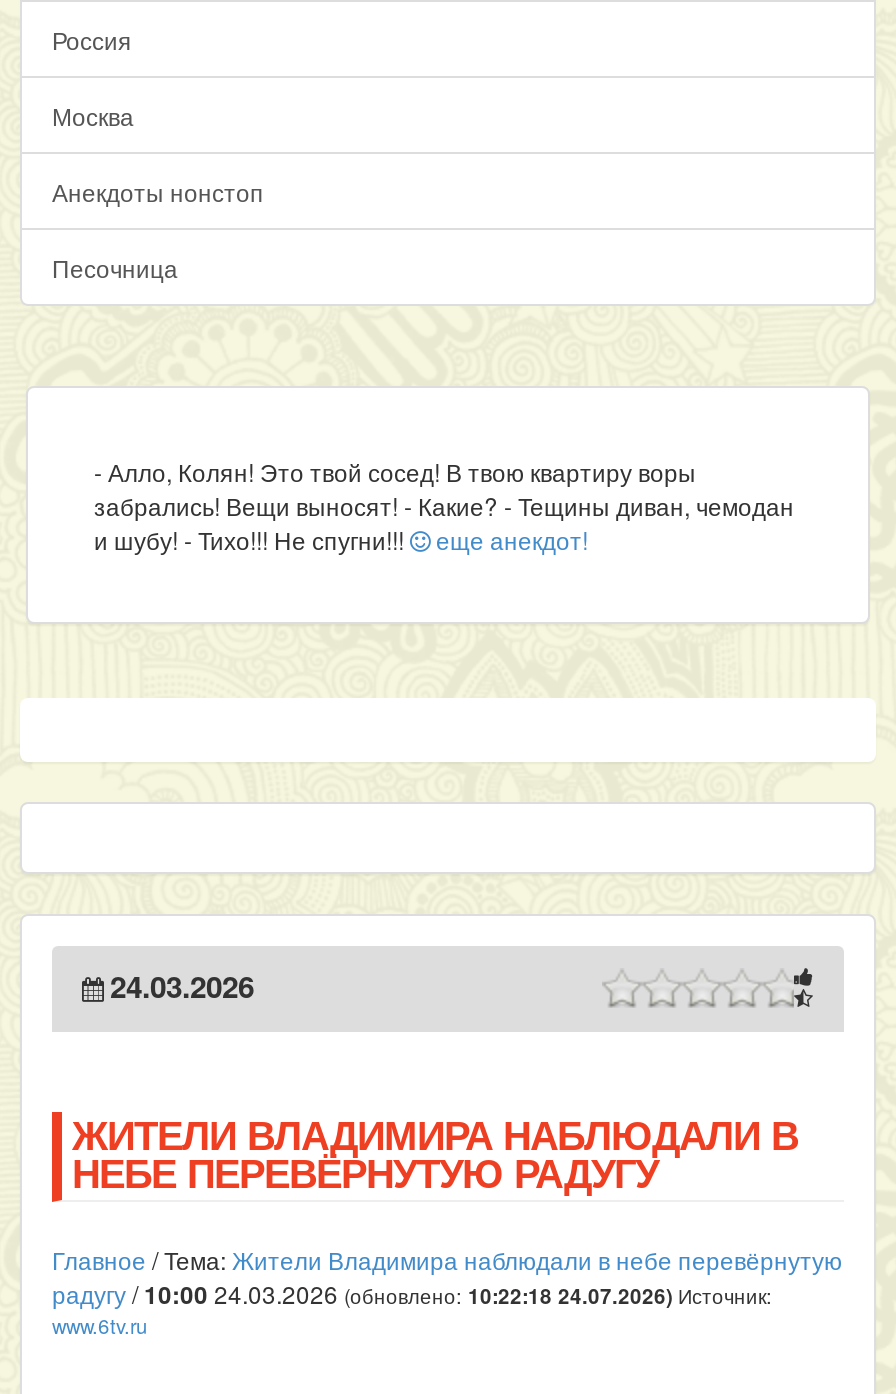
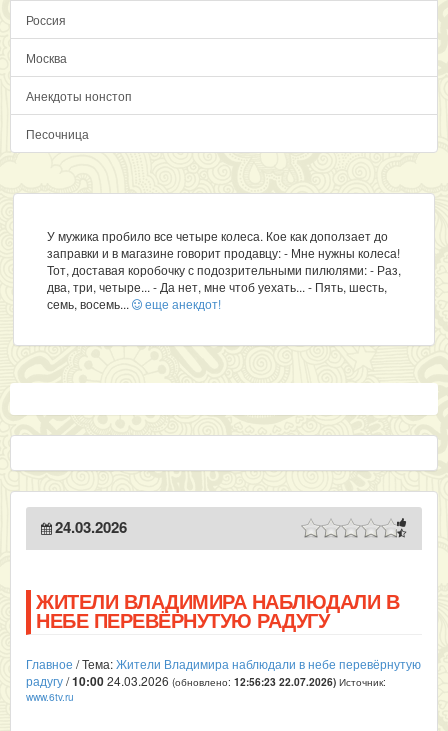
[94,454,794,556] - Алло, Колян! Это твой сосед! В твою квартиру воры | забрались! Вещи выносят! - Какие? - Тещины диван, чемодан | и шубу! - Тихо!!! Не спугни!!! еще анекдот! -> [47,227,401,312] У мужика пробило все четыре колеса. Кое как доползает до | заправки и в магазине говорит продавцу: - Мне нужны колеса! | Тот, доставая коробочку с подозрительными пилюлями: - Раз, | два, три, четыре... - Да нет, мне чтоб уехать... - Пять, шесть, | семь, восемь... еще анекдот!
[52,1276,772,1312] радугу/10:00 24.03.2026 (обновлено: 10:22:18 24.07.2026) Источник: -> [26,672,386,690] радугу/10:00 24.03.2026 (обновлено: 12:56:23 22.07.2026) Источник:

